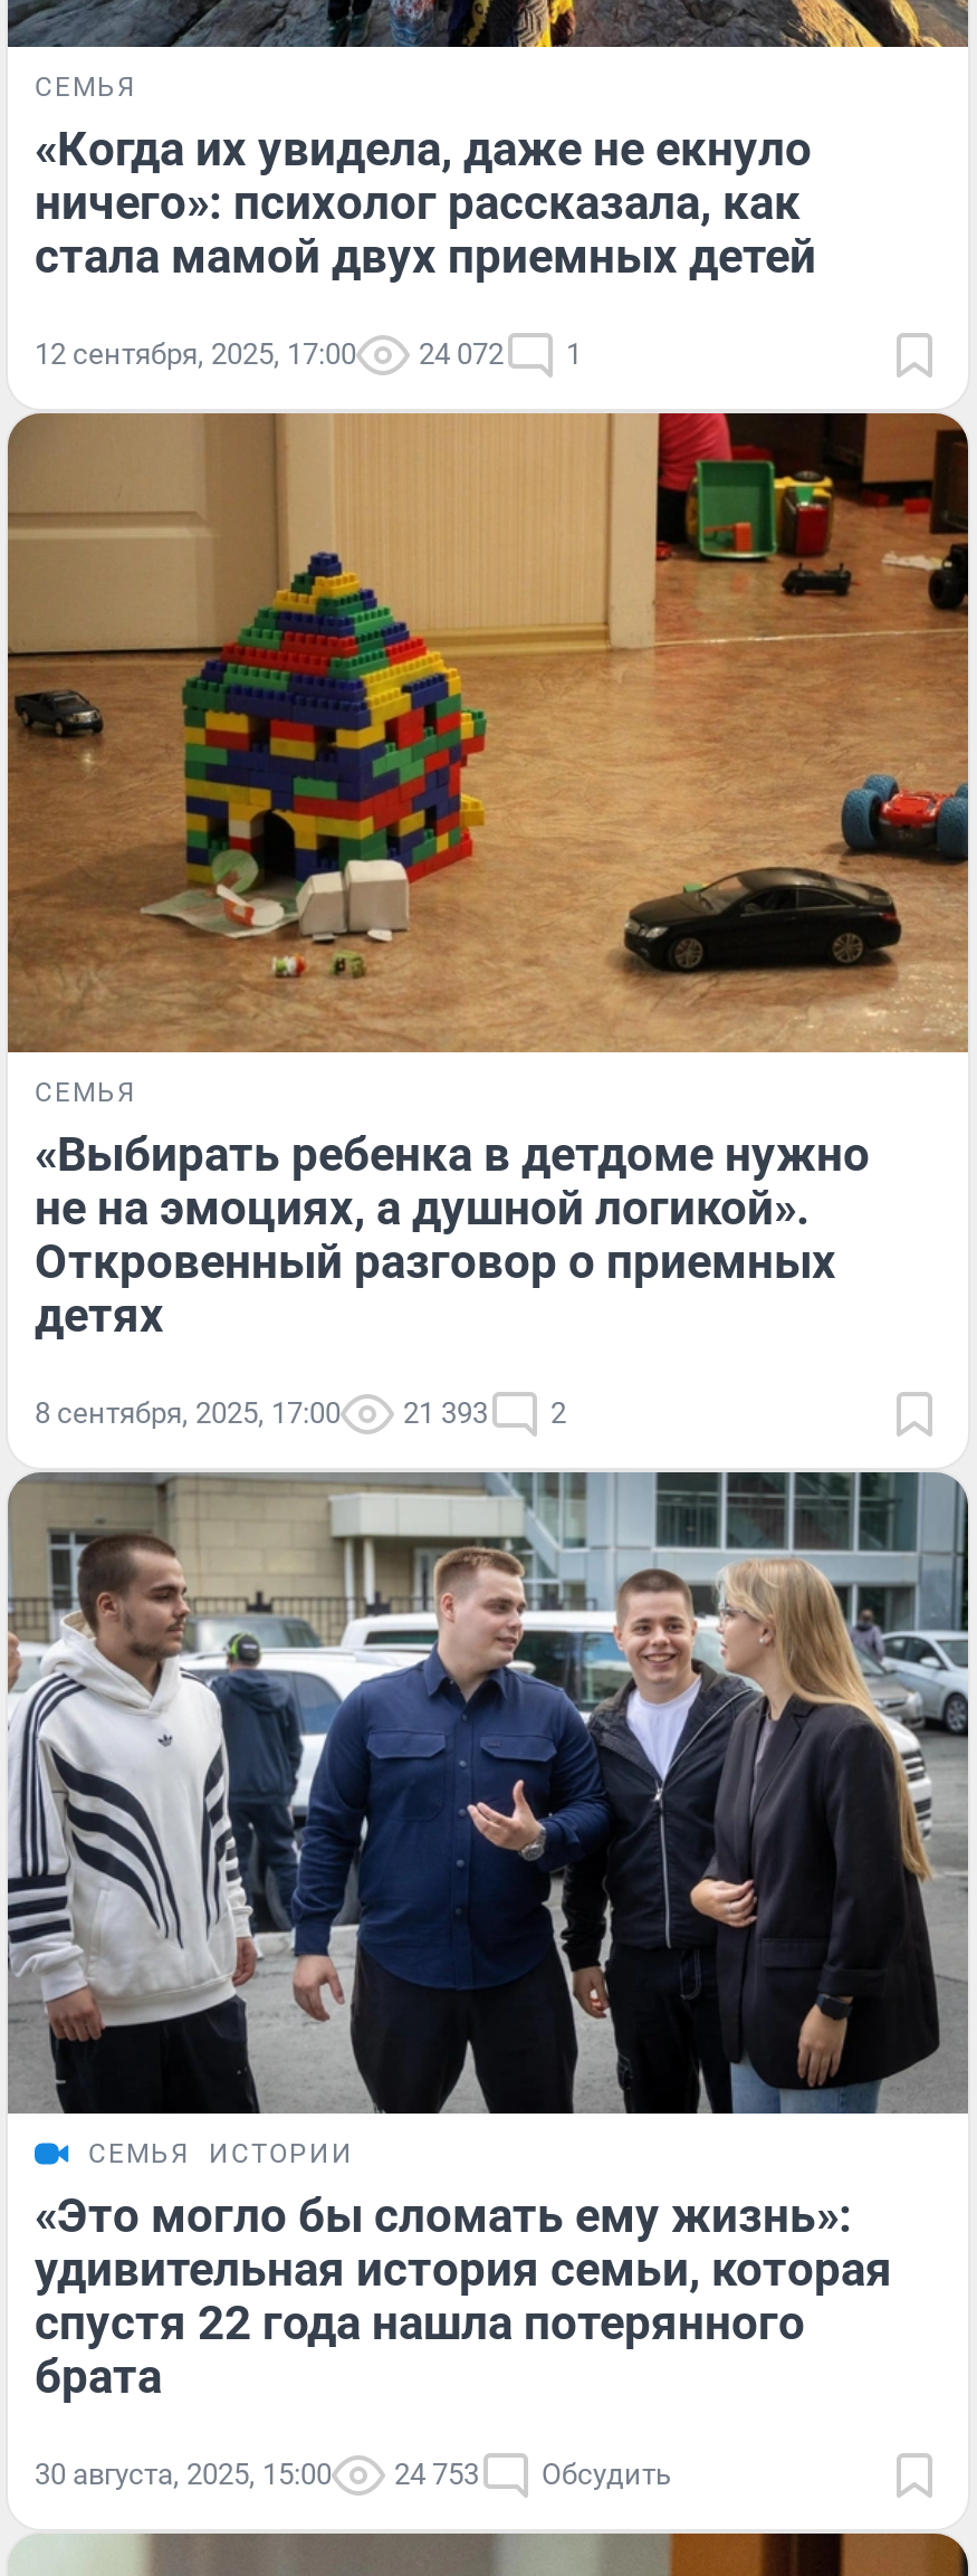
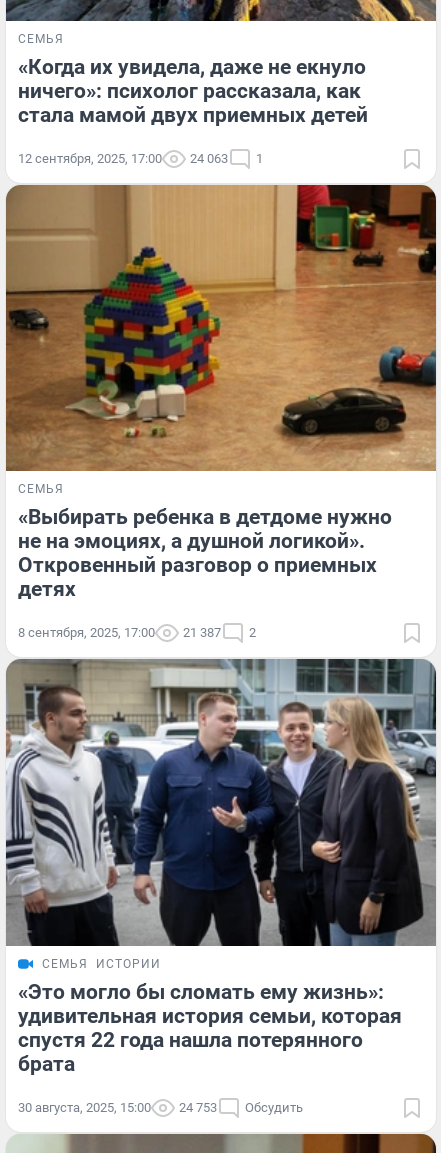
[35,336,582,370] 12 сентября, 2025, 17:00 24 072 1 -> [18,151,263,166] 12 сентября, 2025, 17:00 24 063 1
[35,1397,566,1431] 8 сентября, 2025, 17:00 21 393 2 -> [18,625,256,640] 8 сентября, 2025, 17:00 21 387 2

